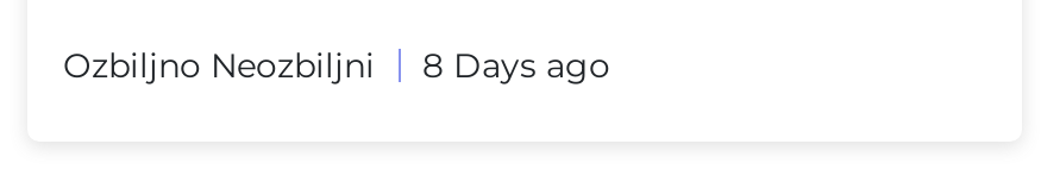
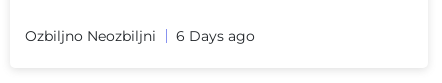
[63,45,610,87] Ozbiljno Neozbiljni 8 Days ago -> [25,27,255,45] Ozbiljno Neozbiljni 6 Days ago

